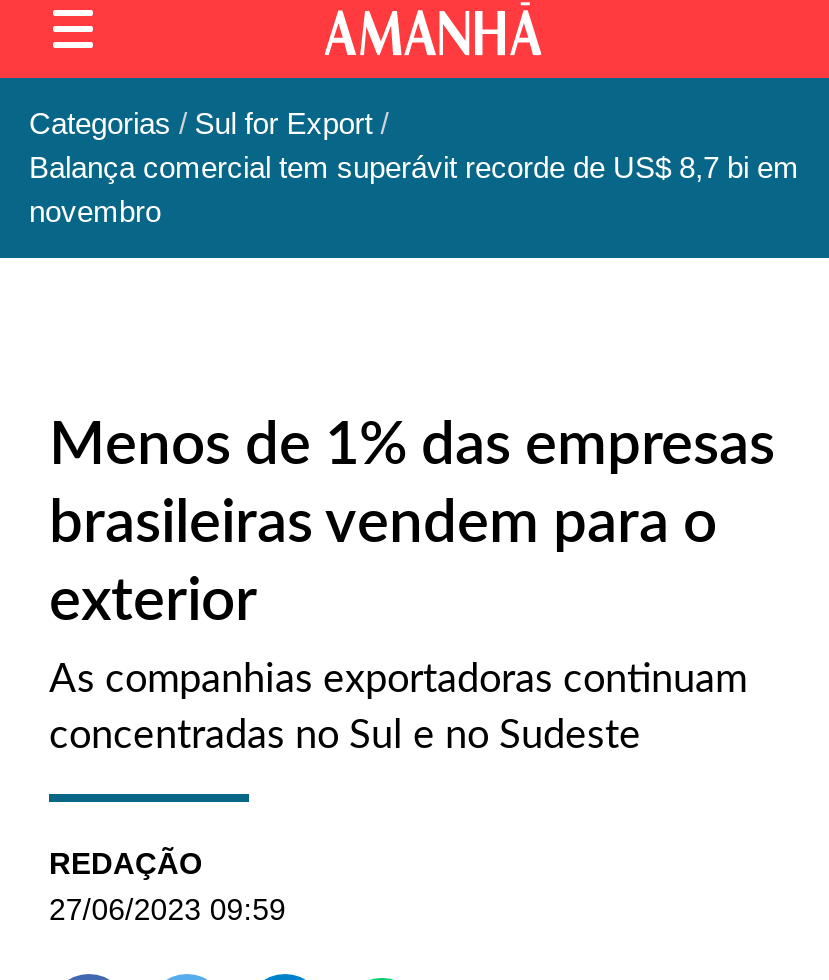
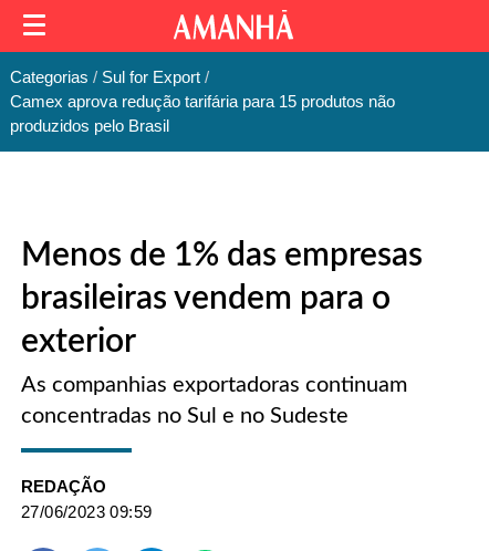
[29,150,799,228] Balança comercial tem superávit recorde de US$ 8,7 bi em | novembro -> [10,92,395,135] Camex aprova redução tarifária para 15 produtos não | produzidos pelo Brasil

